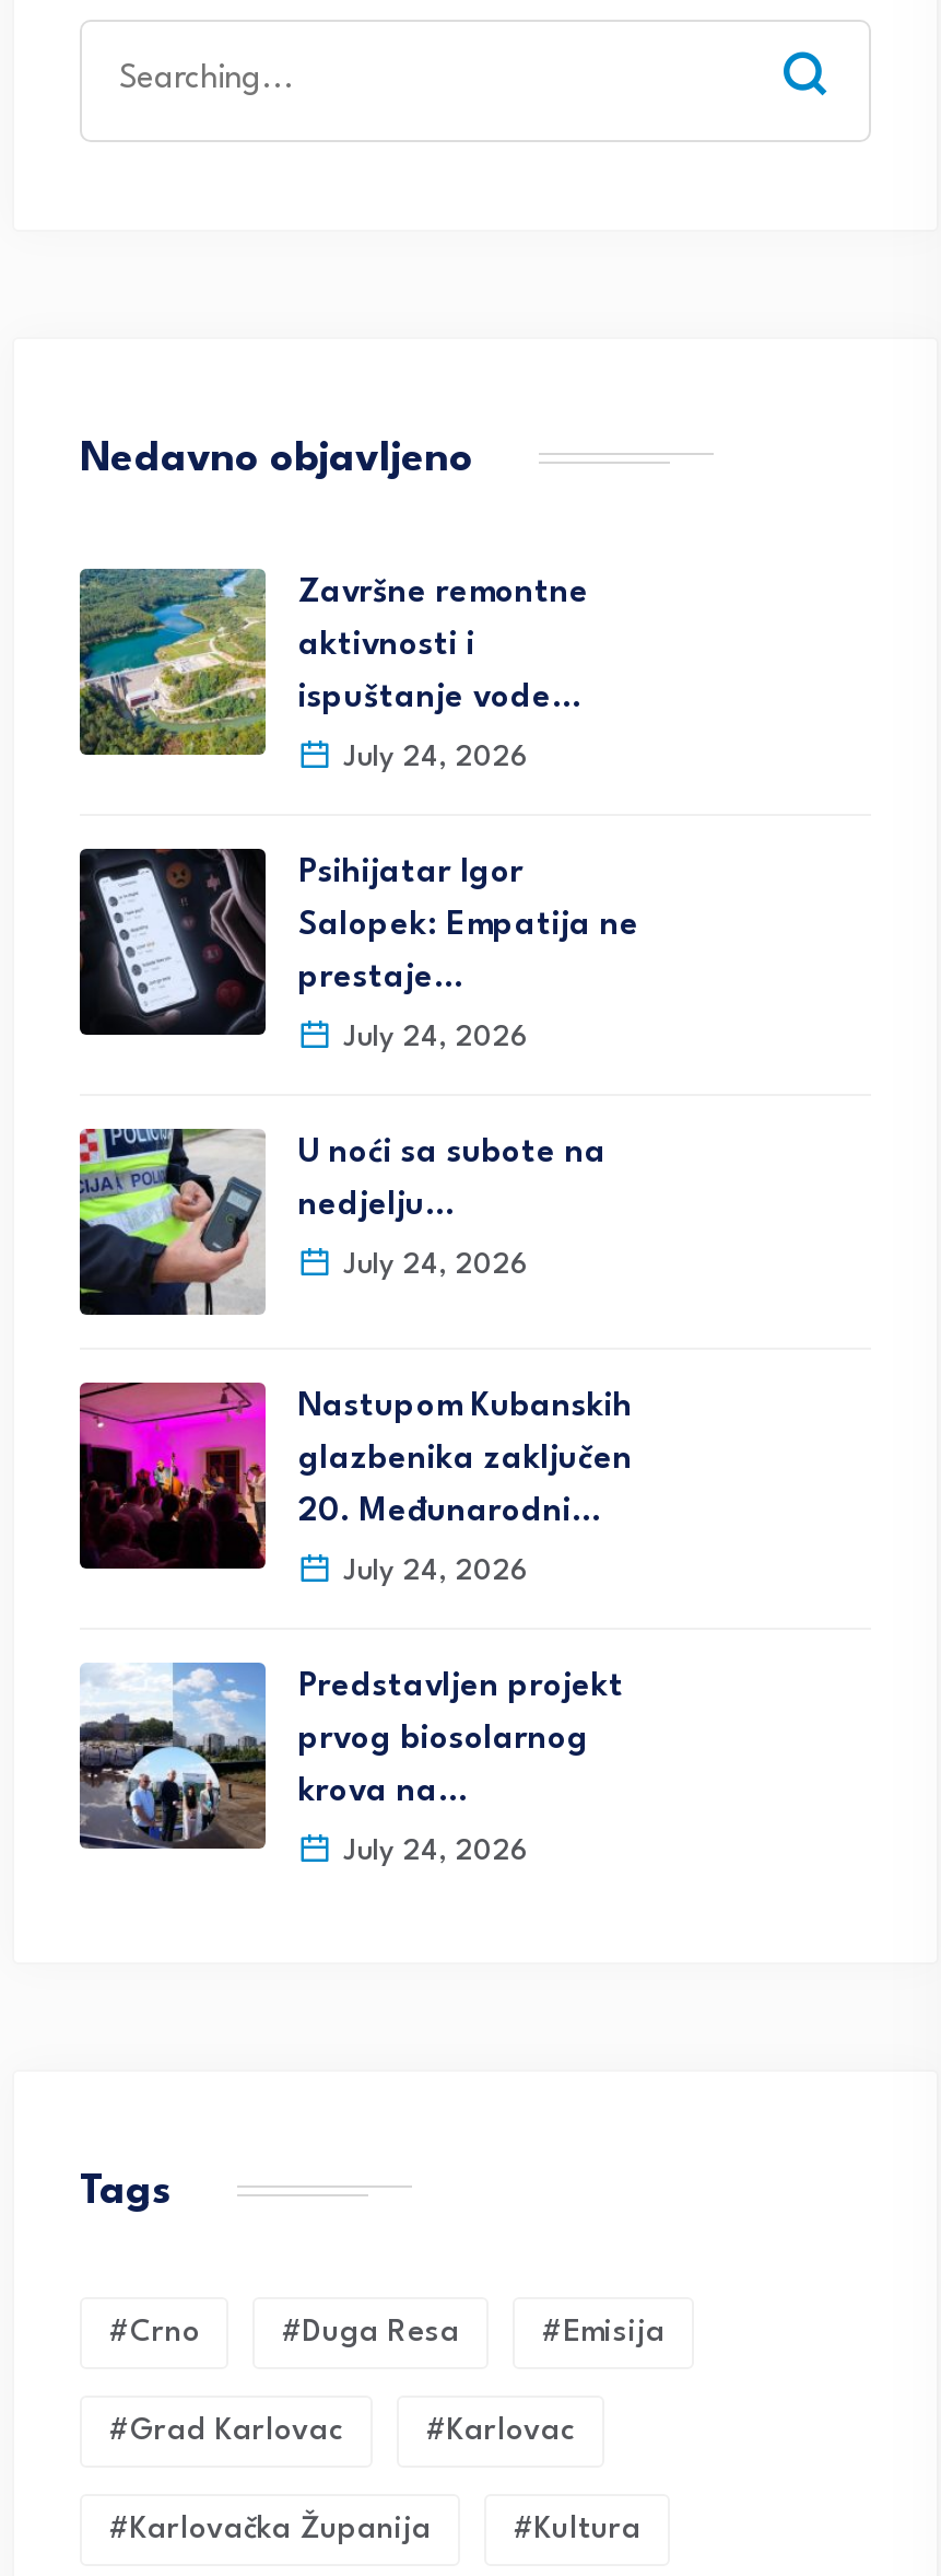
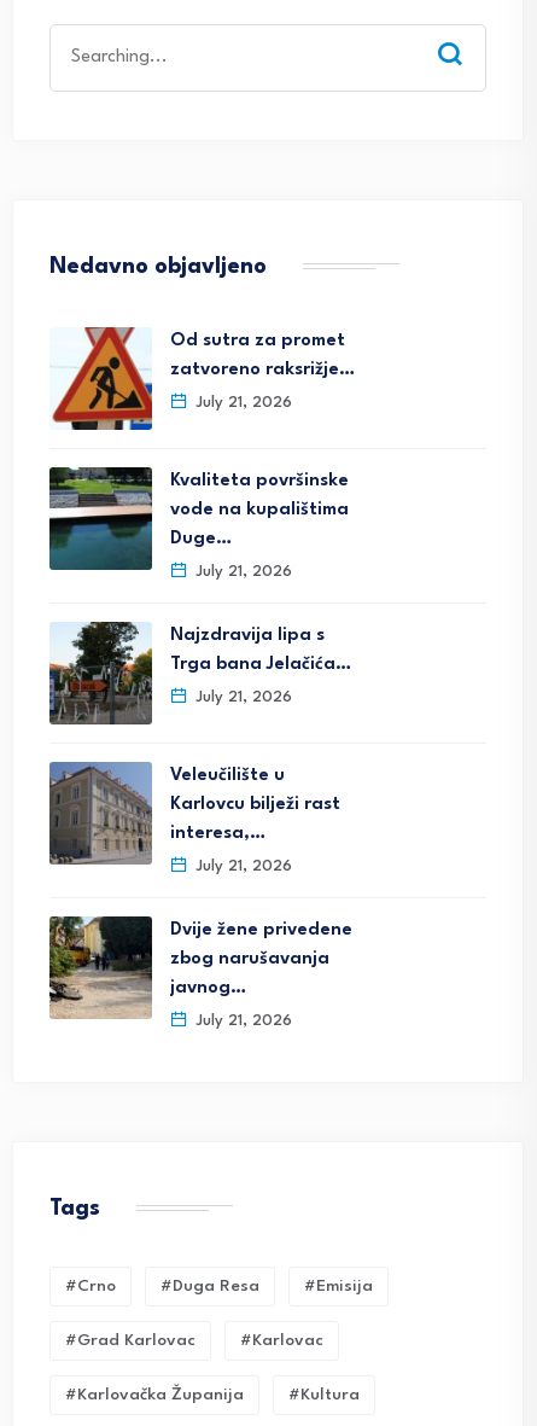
[78,568,589,772] [image] | Završne remontne | aktivnosti i | ispuštanje vode… | July 24, 2026 -> [49,326,355,431] [image] | Od sutra za promet | zatvoreno raksrižje… | July 21, 2026
[78,846,639,1052] [image] | Psihijatar Igor | Salopek: Empatija ne | prestaje… | July 24, 2026 -> [48,466,349,580] [image] | Kvaliteta površinske | vode na kupalištima | Duge… | July 21, 2026
[78,1128,607,1316] [image] | U noći sa subote na | nedjelju… | July 24, 2026 -> [48,621,351,724] [image] | Najzdravija lipa s | Trga bana Jelačića… | July 21, 2026
[78,1382,633,1586] [image] | Nastupom Kubanskih | glazbenika zaključen | 20. Međunarodni… | July 24, 2026 -> [48,761,340,875] [image] | Veleučilište u | Karlovcu bilježi rast | interesa,… | July 21, 2026
[78,1662,624,1866] [image] | Predstavljen projekt | prvog biosolarnog | krova na… | July 24, 2026 -> [48,915,352,1029] [image] | Dvije žene privedene | zbog narušavanja | javnog… | July 21, 2026

